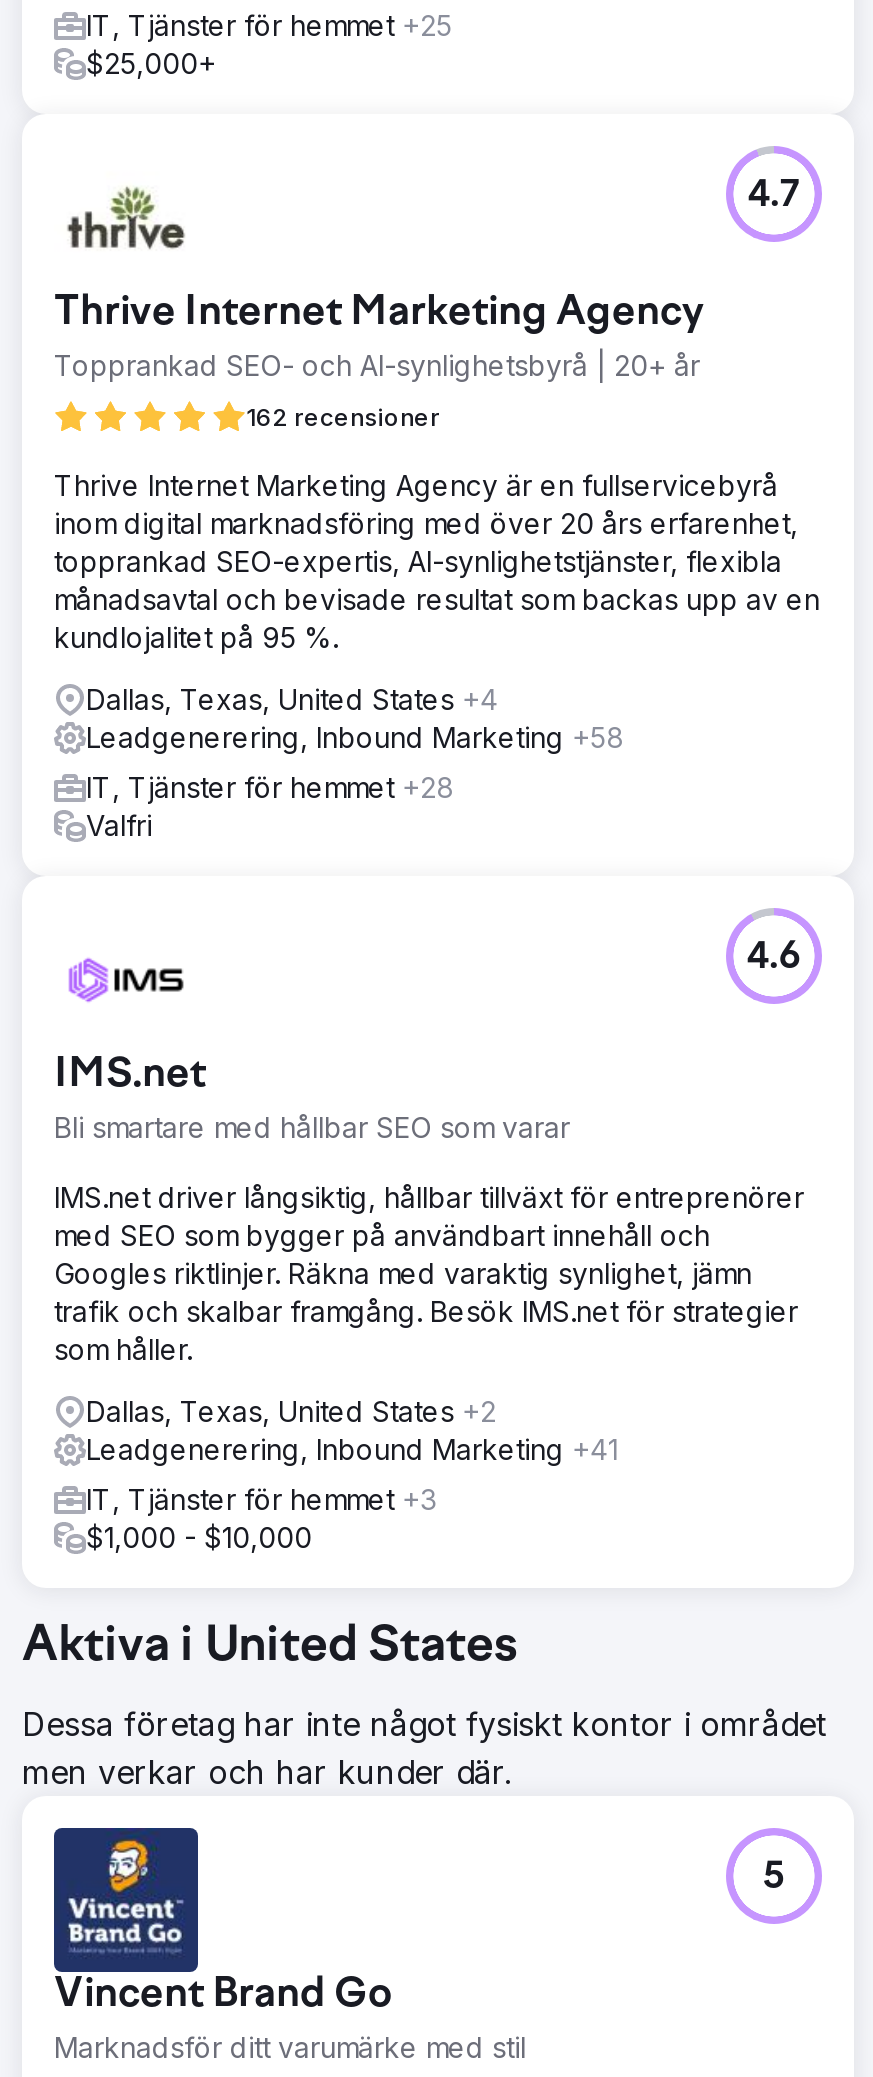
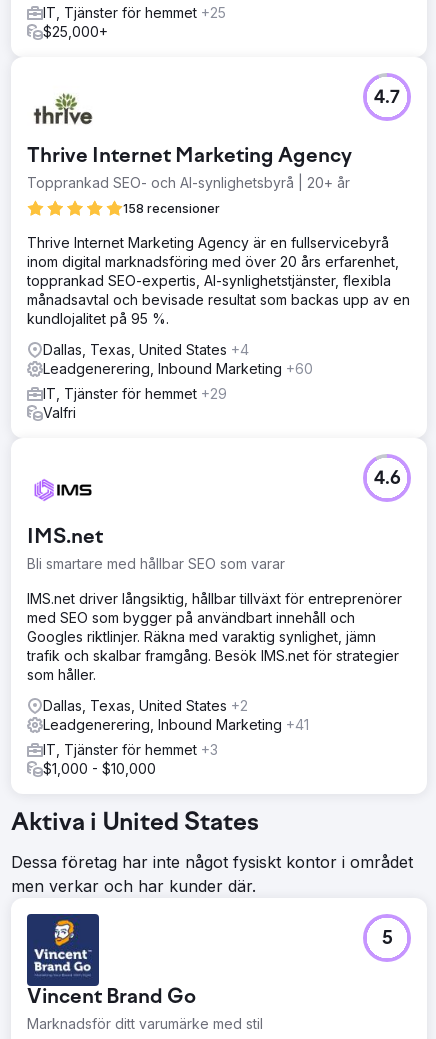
[246,402,440,432] 162 recensioner -> [123,201,220,216] 158 recensioner
[86,720,624,754] Leadgenerering, Inbound Marketing +58 -> [43,360,313,377] Leadgenerering, Inbound Marketing +60
[86,770,454,804] IT, Tjänster för hemmet +28 -> [43,385,227,402] IT, Tjänster för hemmet +29

